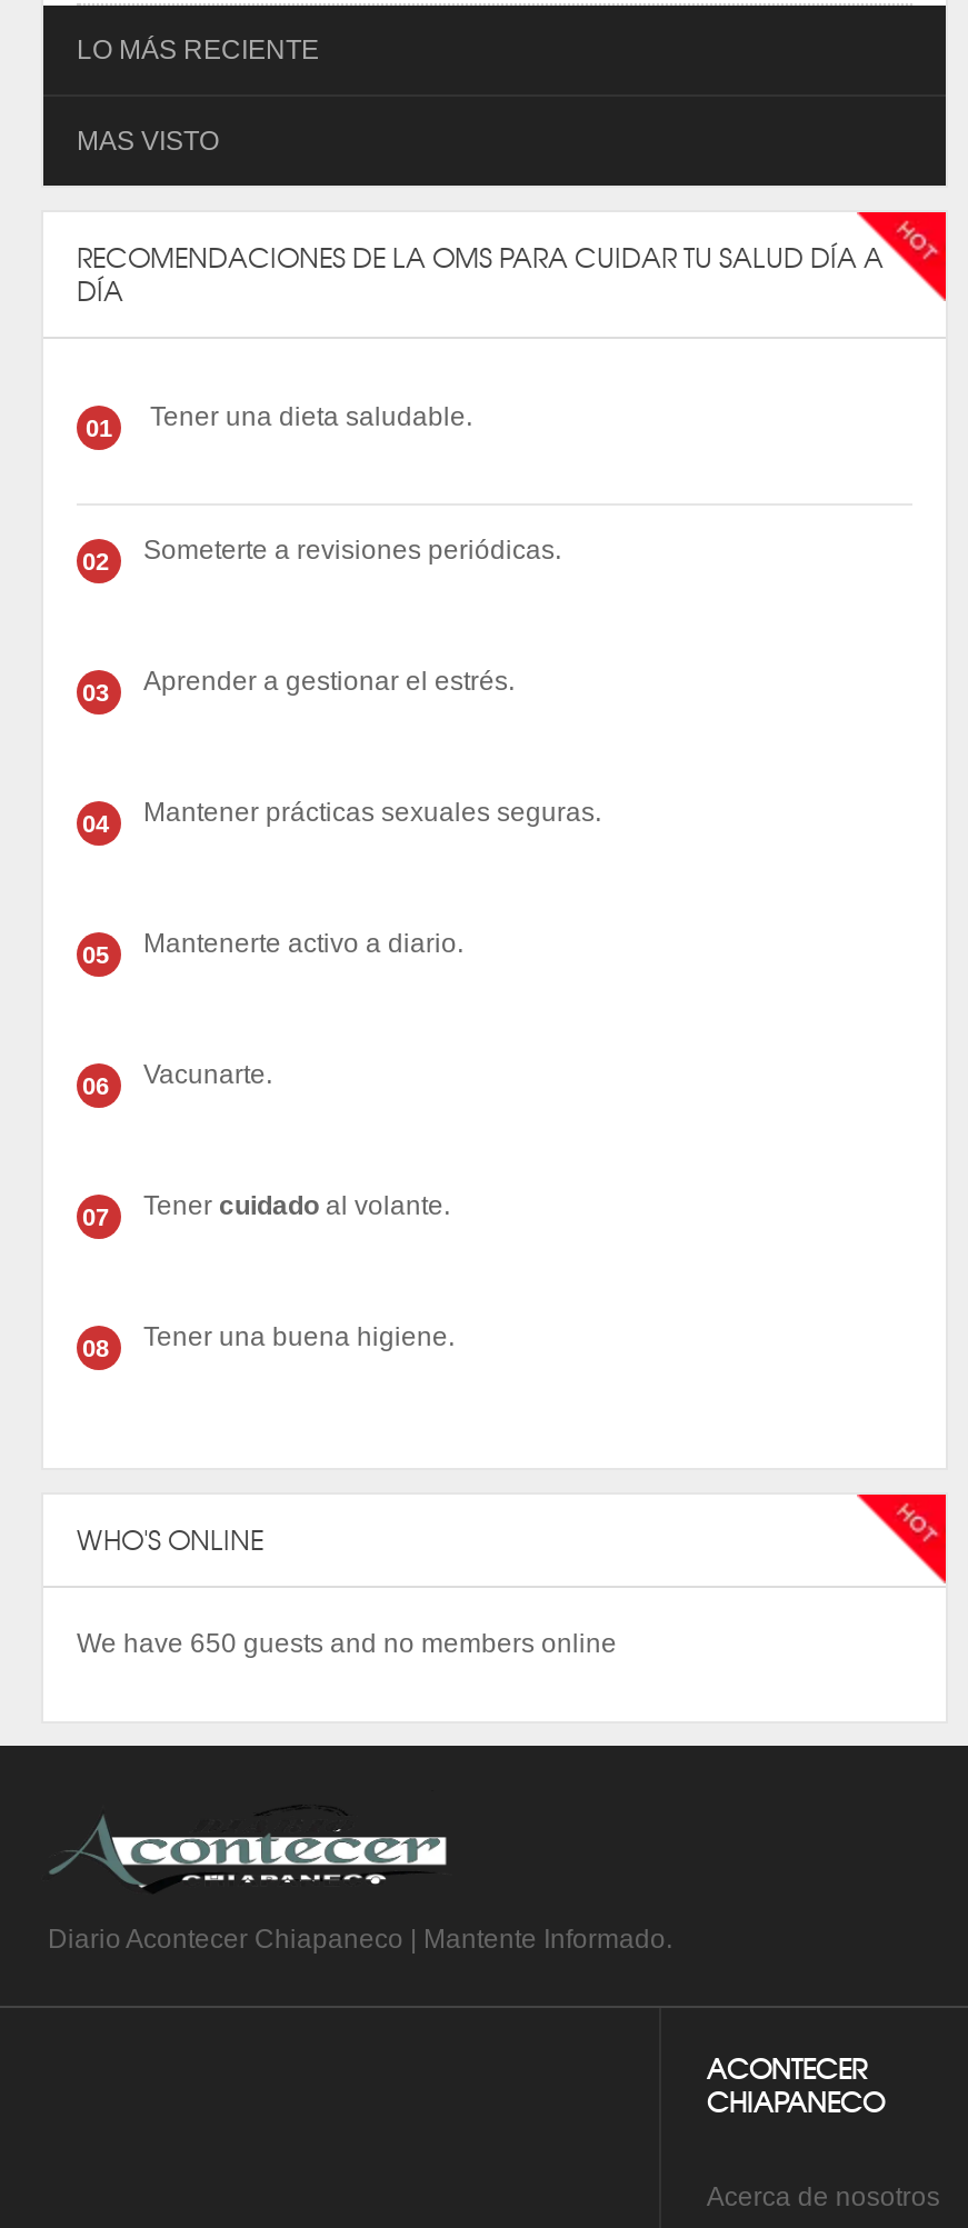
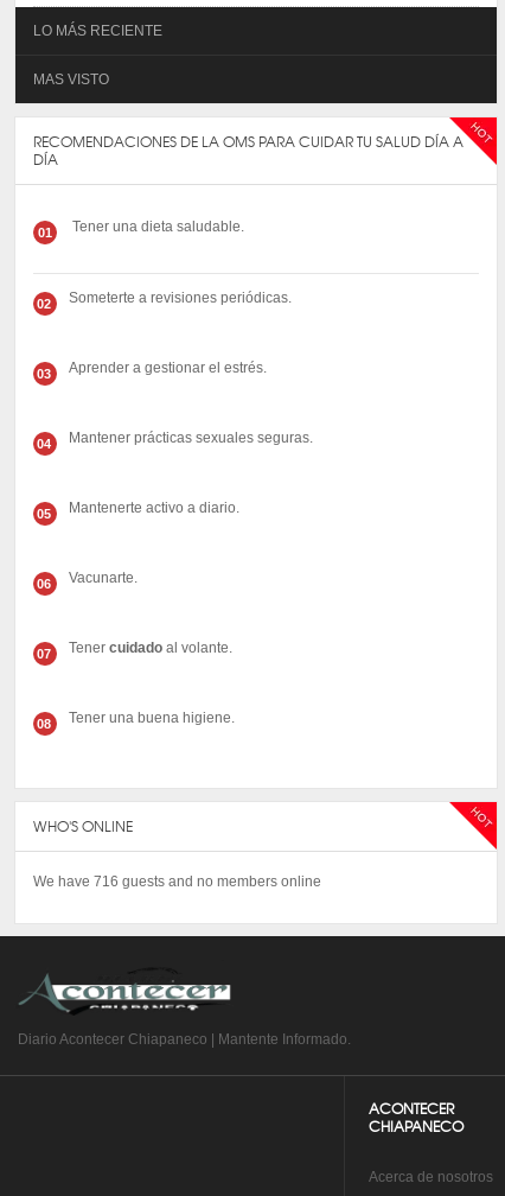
[77,1628,617,1659] We have 650 guests and no members online -> [33,873,321,890] We have 716 guests and no members online

